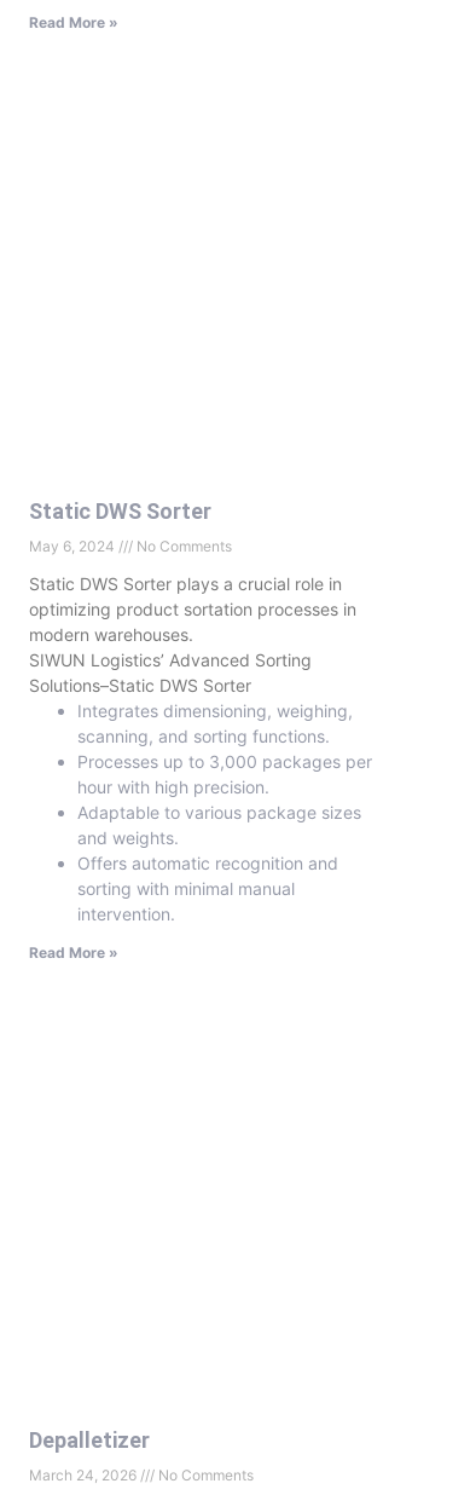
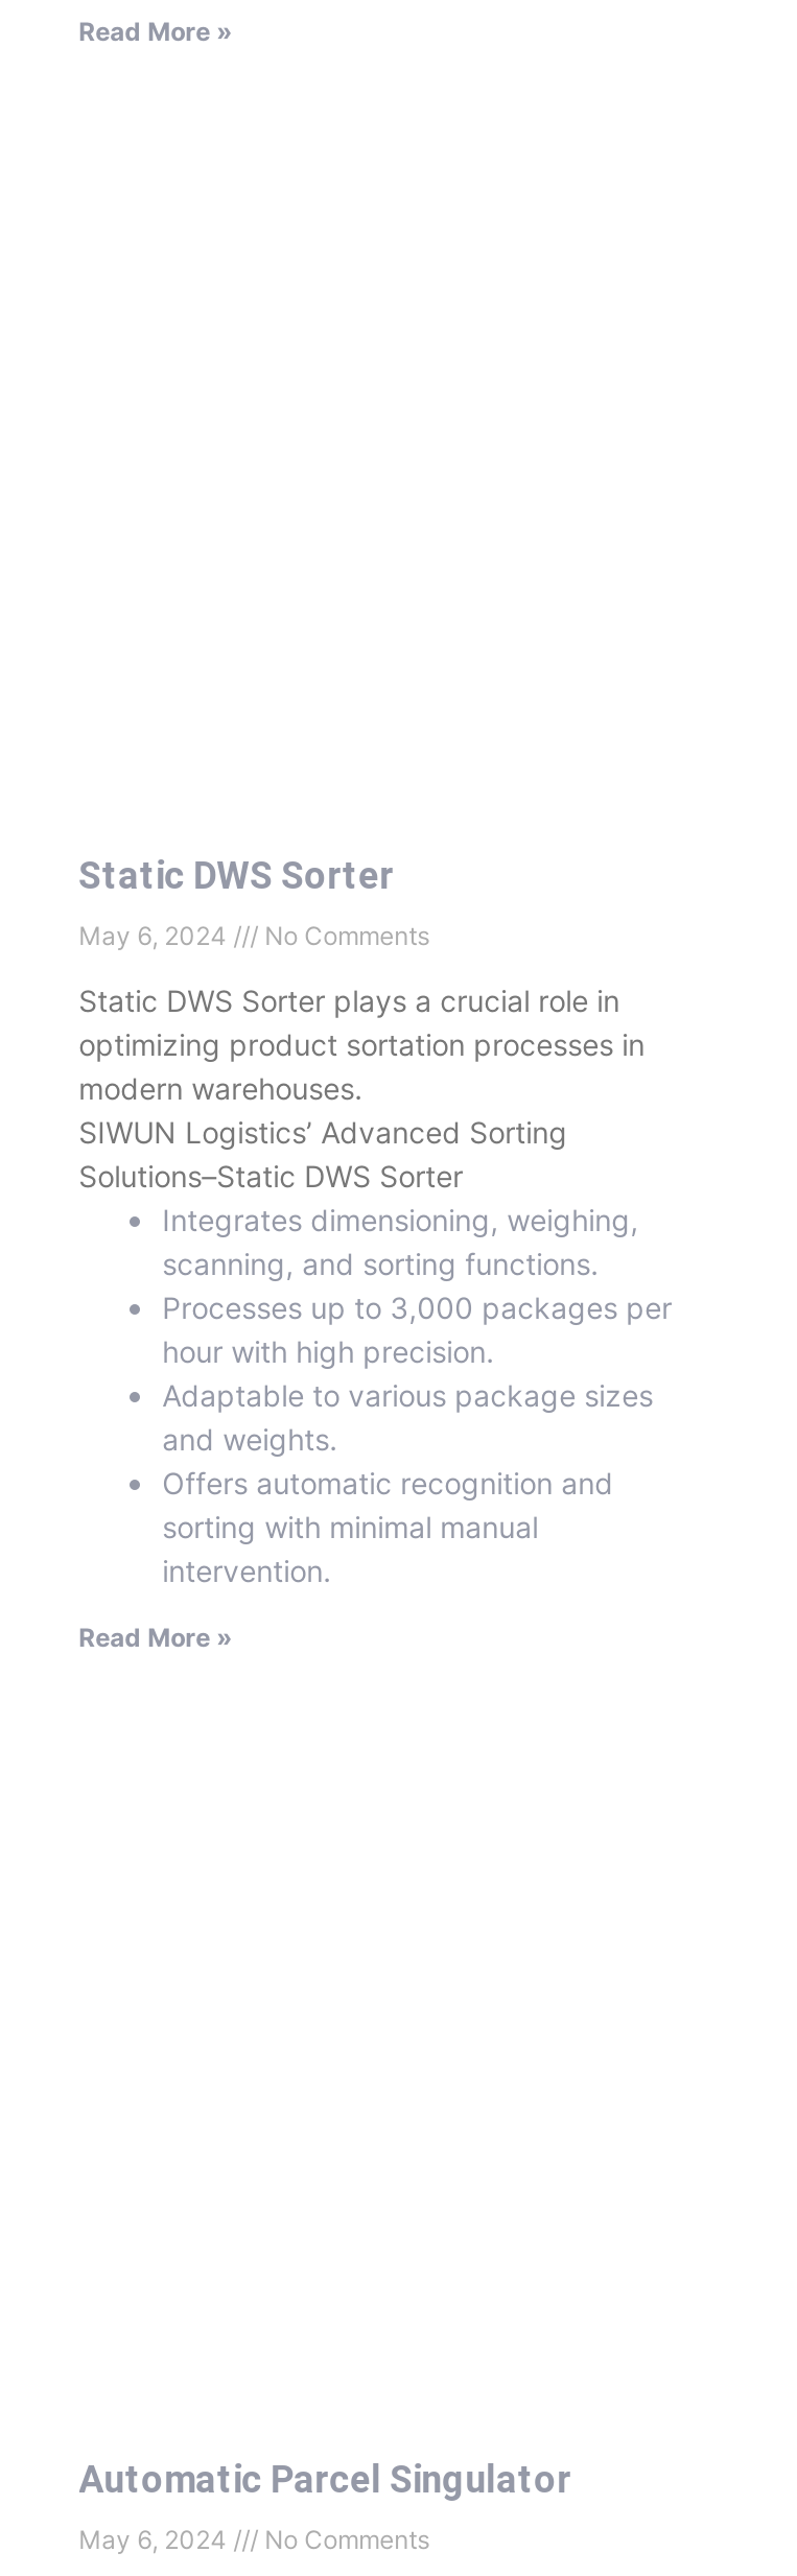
[29,1427,149,1453] Depalletizer -> [79,2457,572,2501] Automatic Parcel Singulator
[29,1466,253,1484] March 24, 2026 No Comments -> [79,2524,430,2555] May 6, 2024 No Comments

